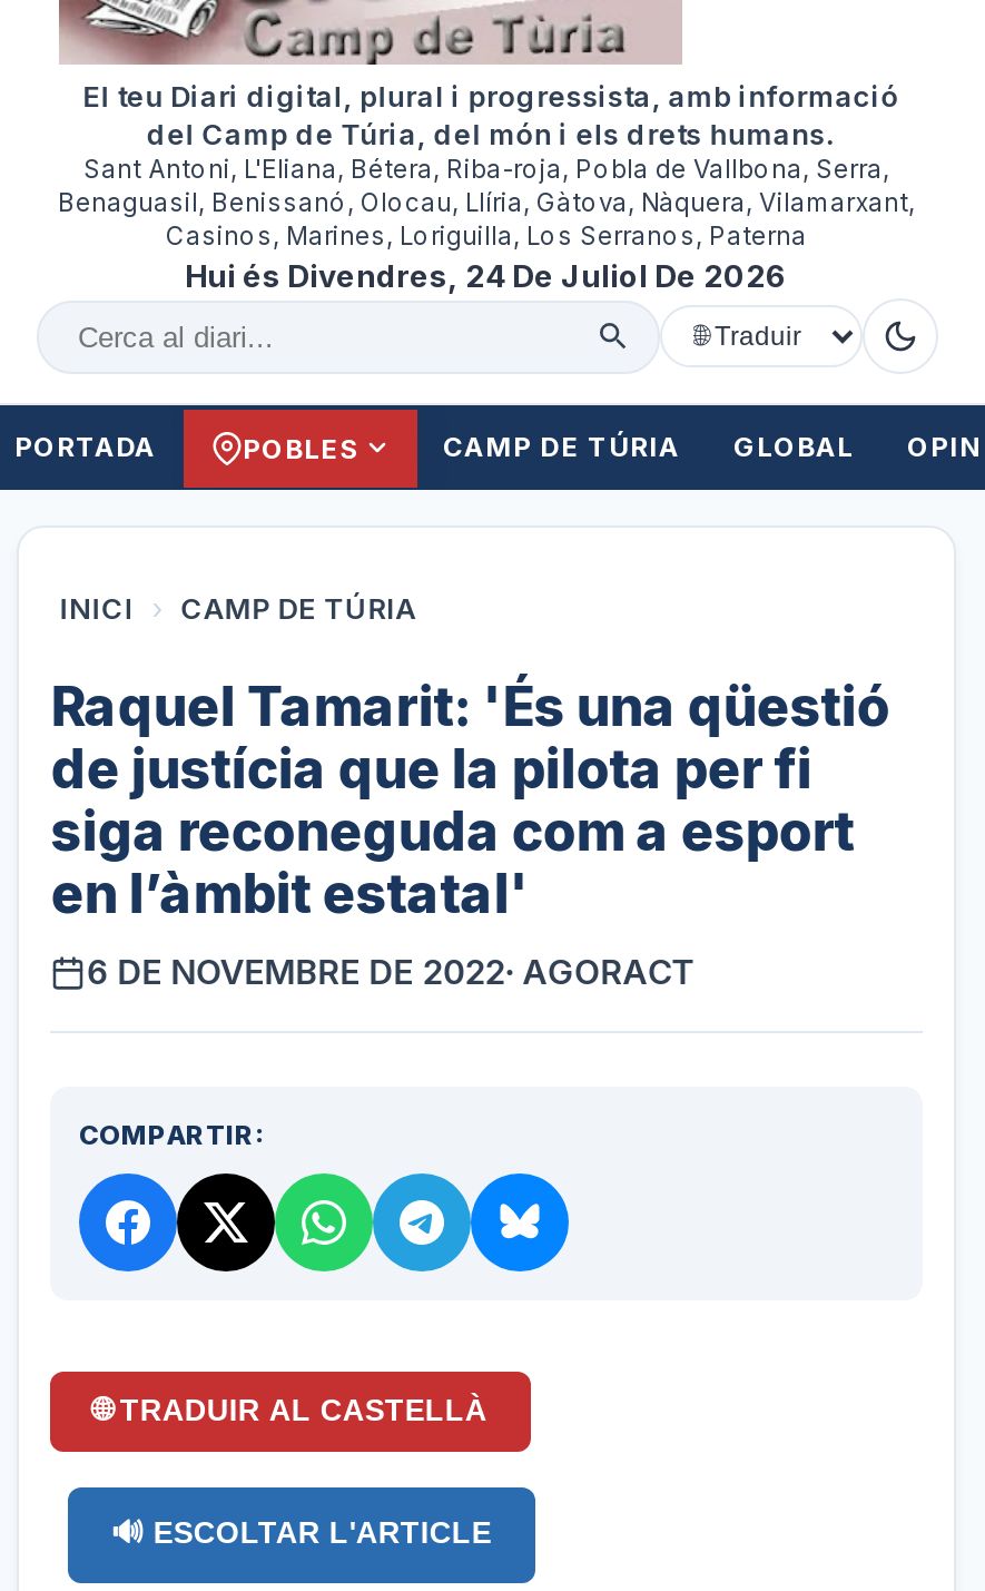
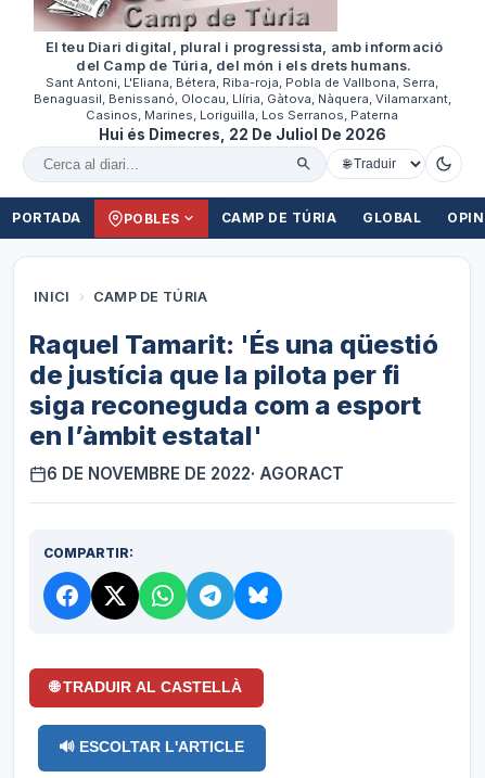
[185,259,788,295] Hui és Divendres, 24 De Juliol De 2026 -> [98,126,386,144] Hui és Dimecres, 22 De Juliol De 2026

